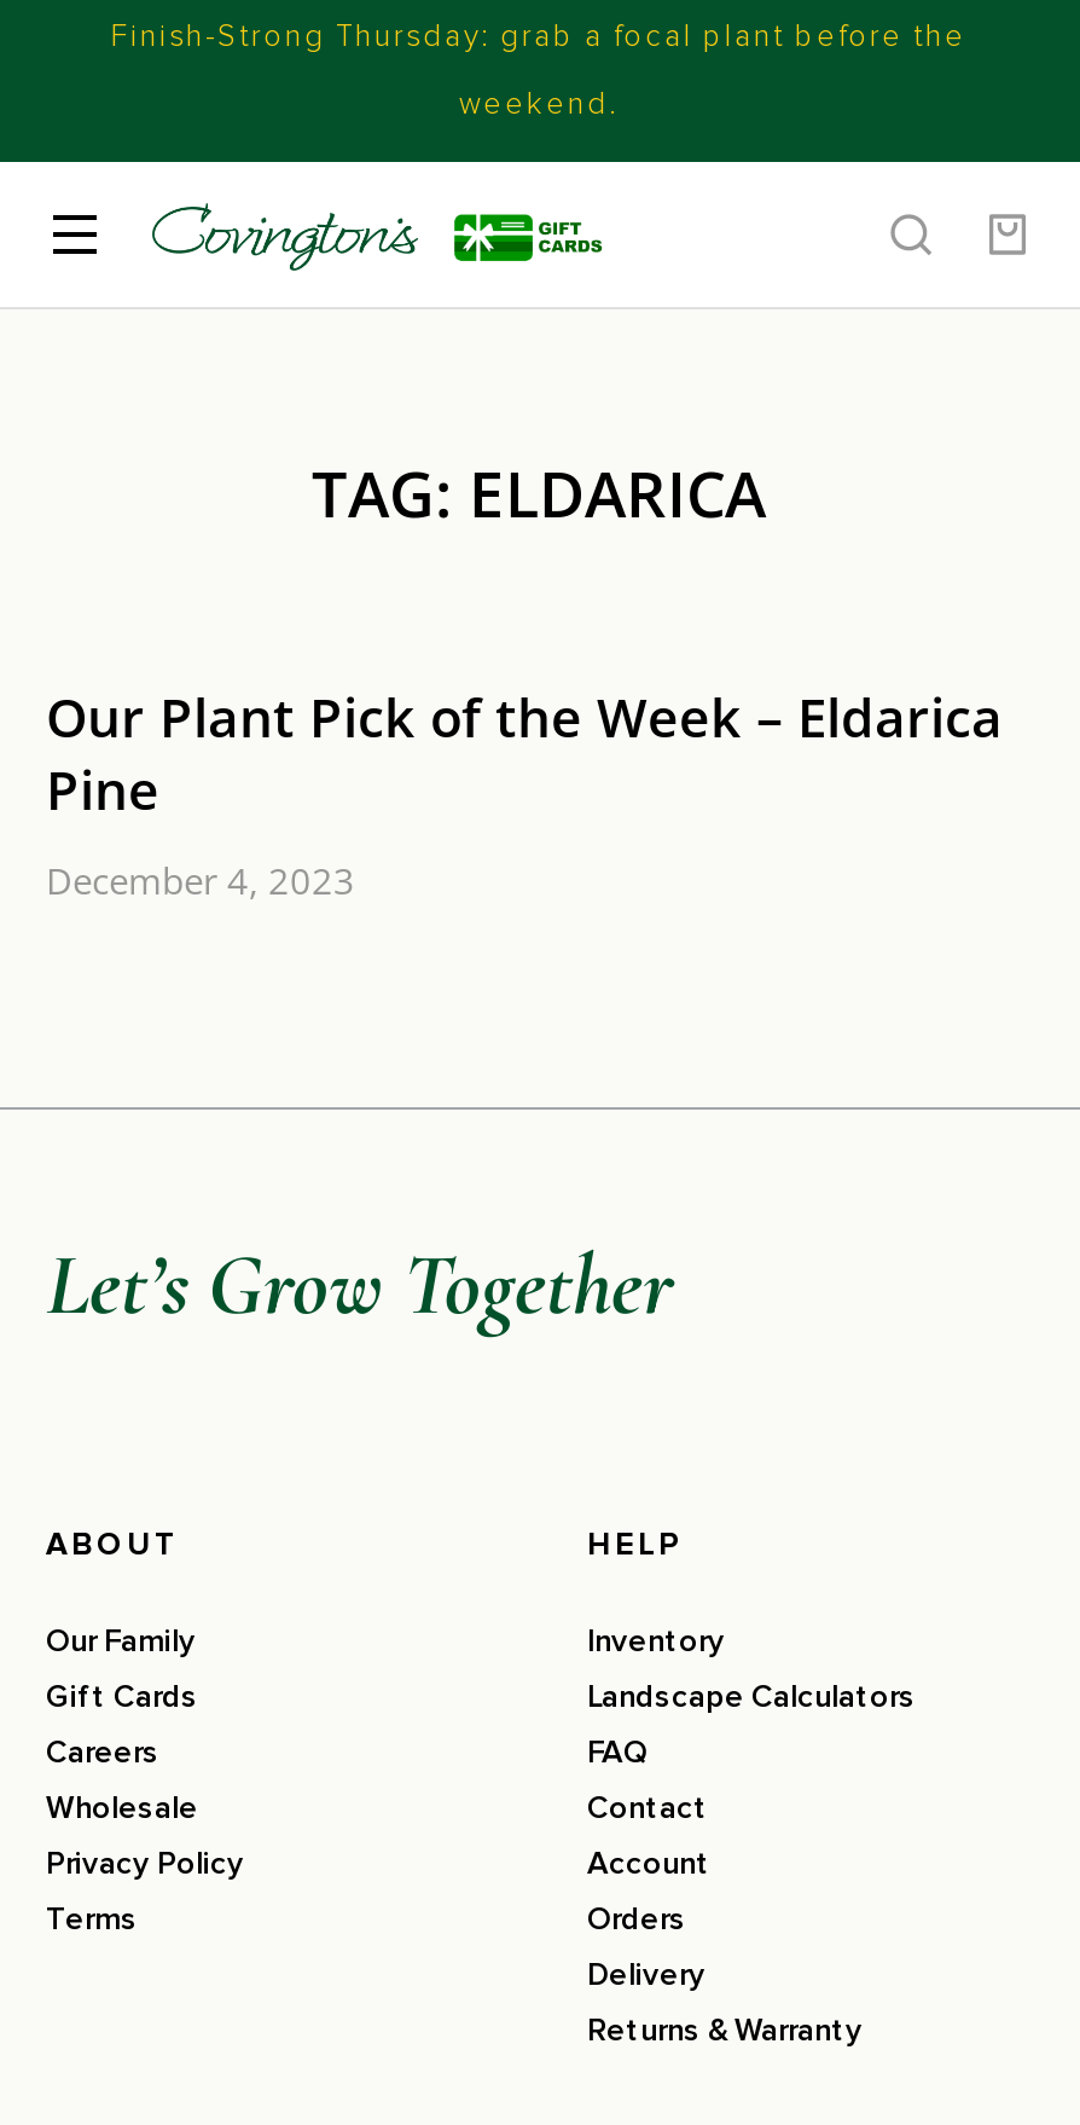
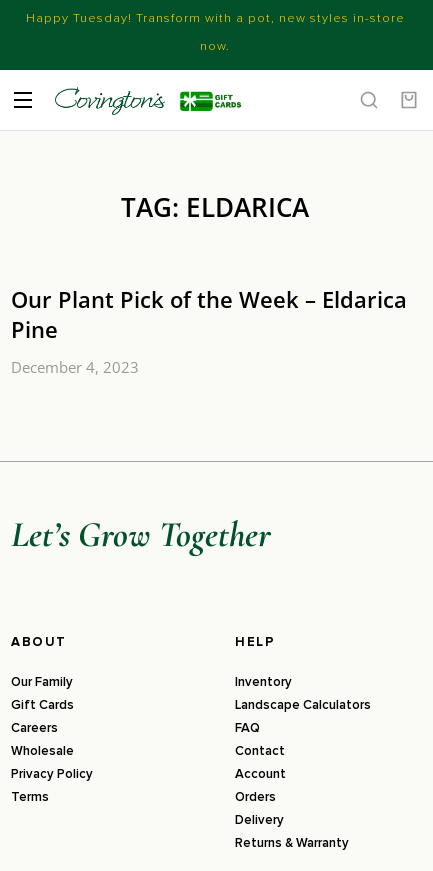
[111,17,966,56] Finish-Strong Thursday: grab a focal plant before the -> [25,10,404,26] Happy Tuesday! Transform with a pot, new styles in-store
[459,85,619,123] weekend. -> [200,38,230,54] now.

